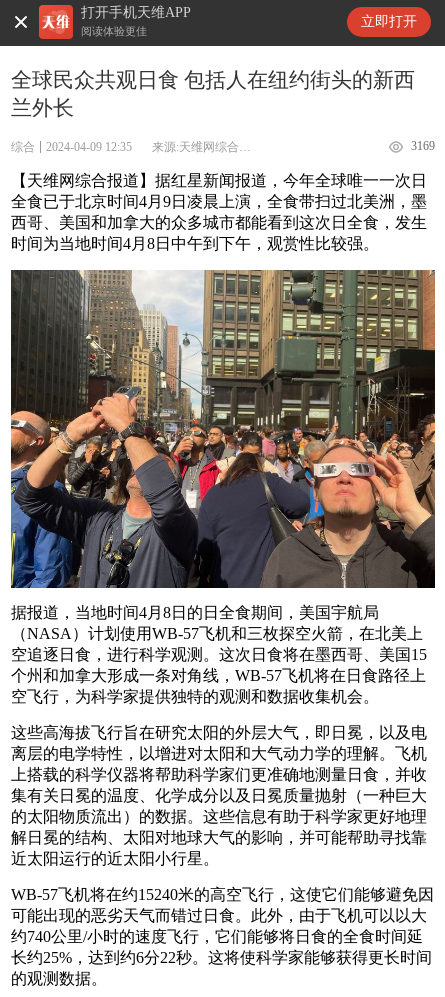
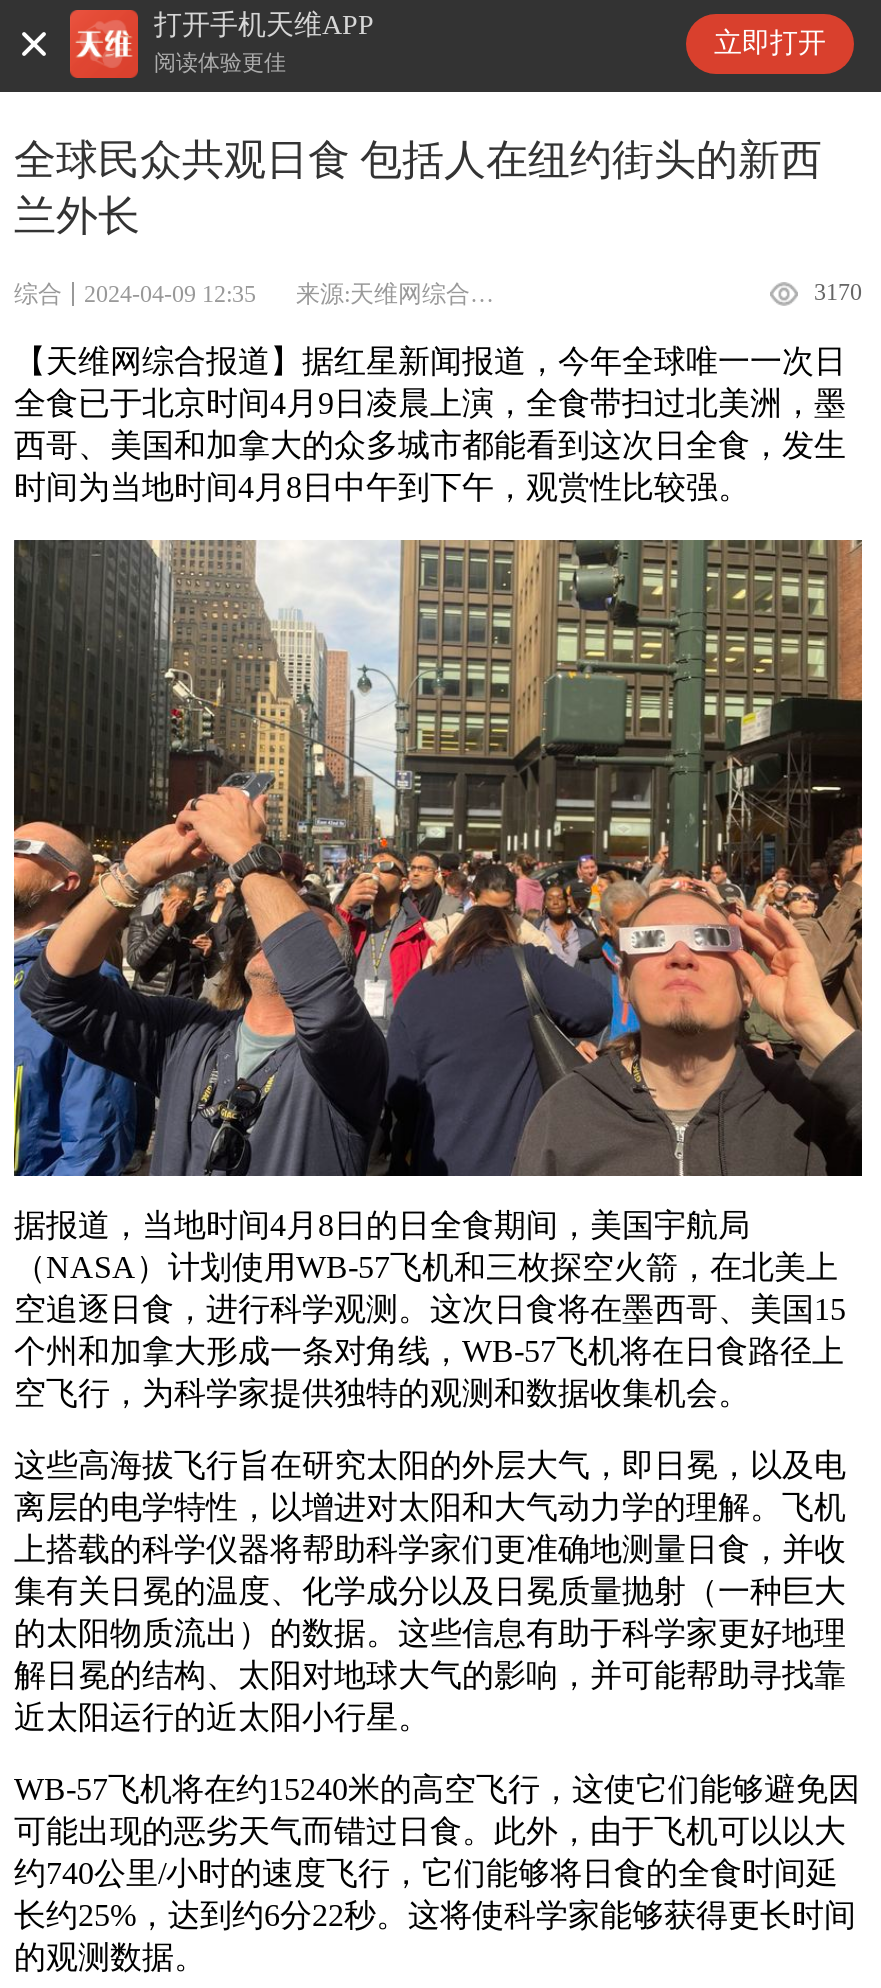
[411,139,435,153] 3169 -> [814,278,862,306] 3170

